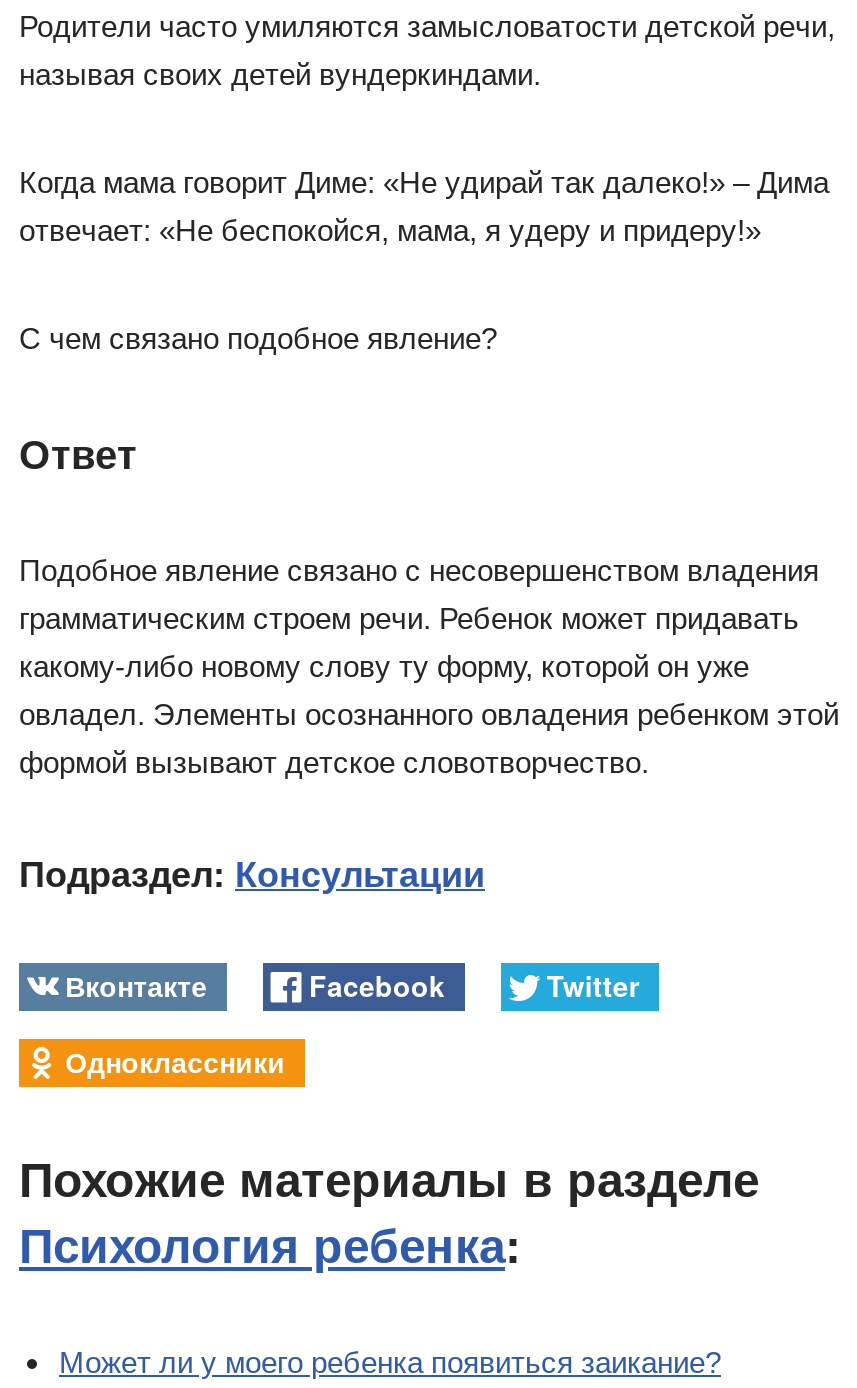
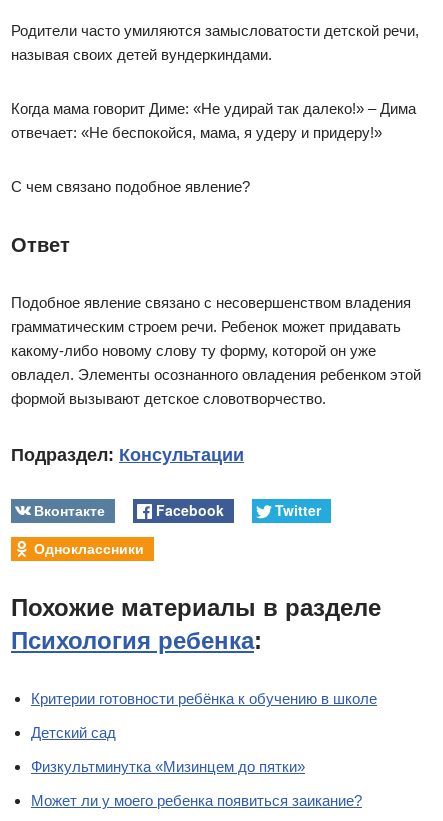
none -> [31,690,377,775] Критерии готовности ребёнка к обучению в школе | Детский сад | Физкультминутка «Мизинцем до пятки»

